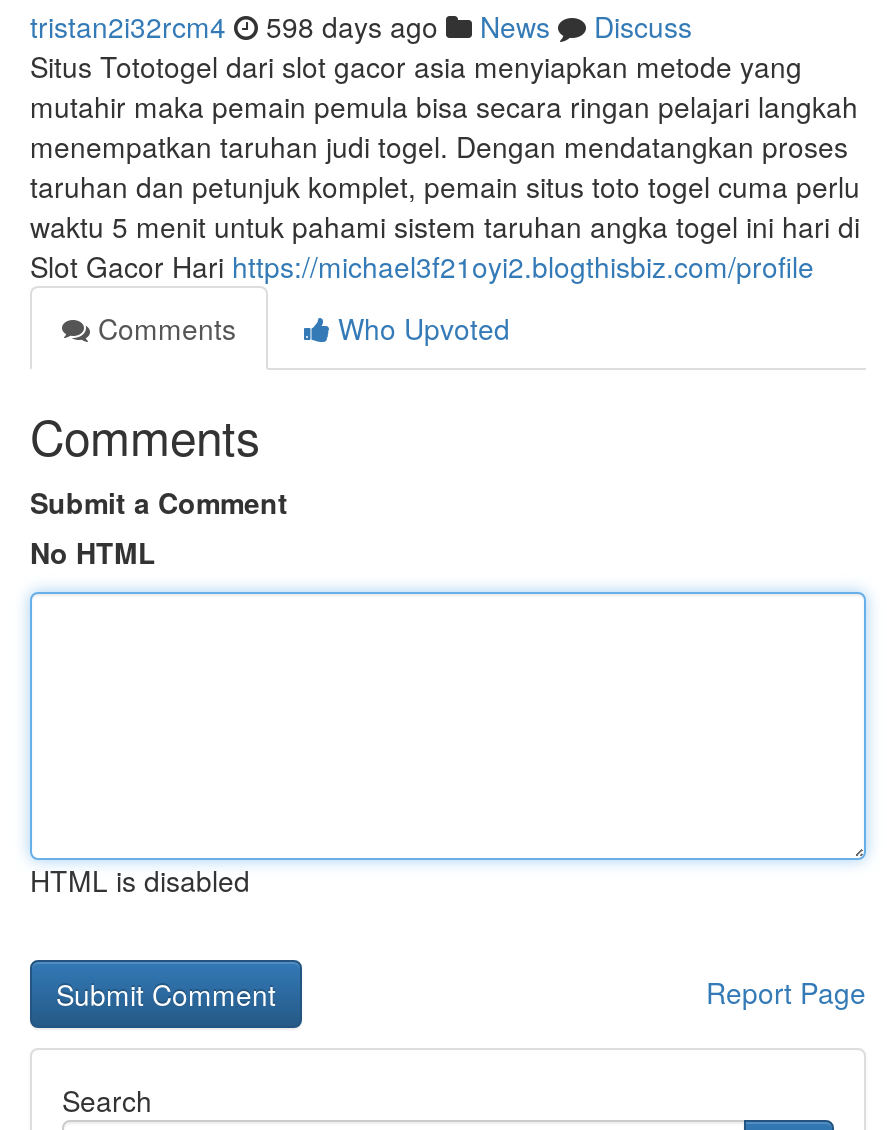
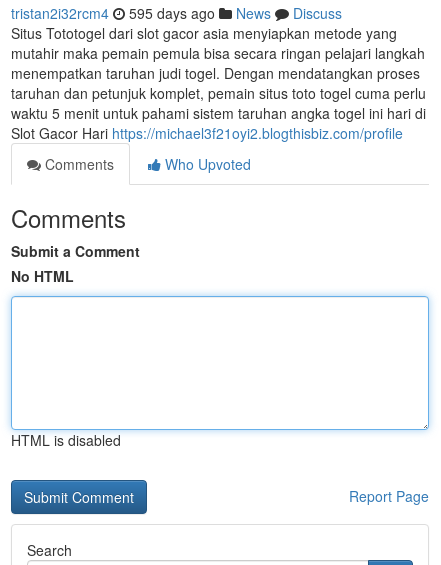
[30,6,692,46] tristan2i32rcm4 598 days ago News Discuss -> [11,3,342,23] tristan2i32rcm4 595 days ago News Discuss

